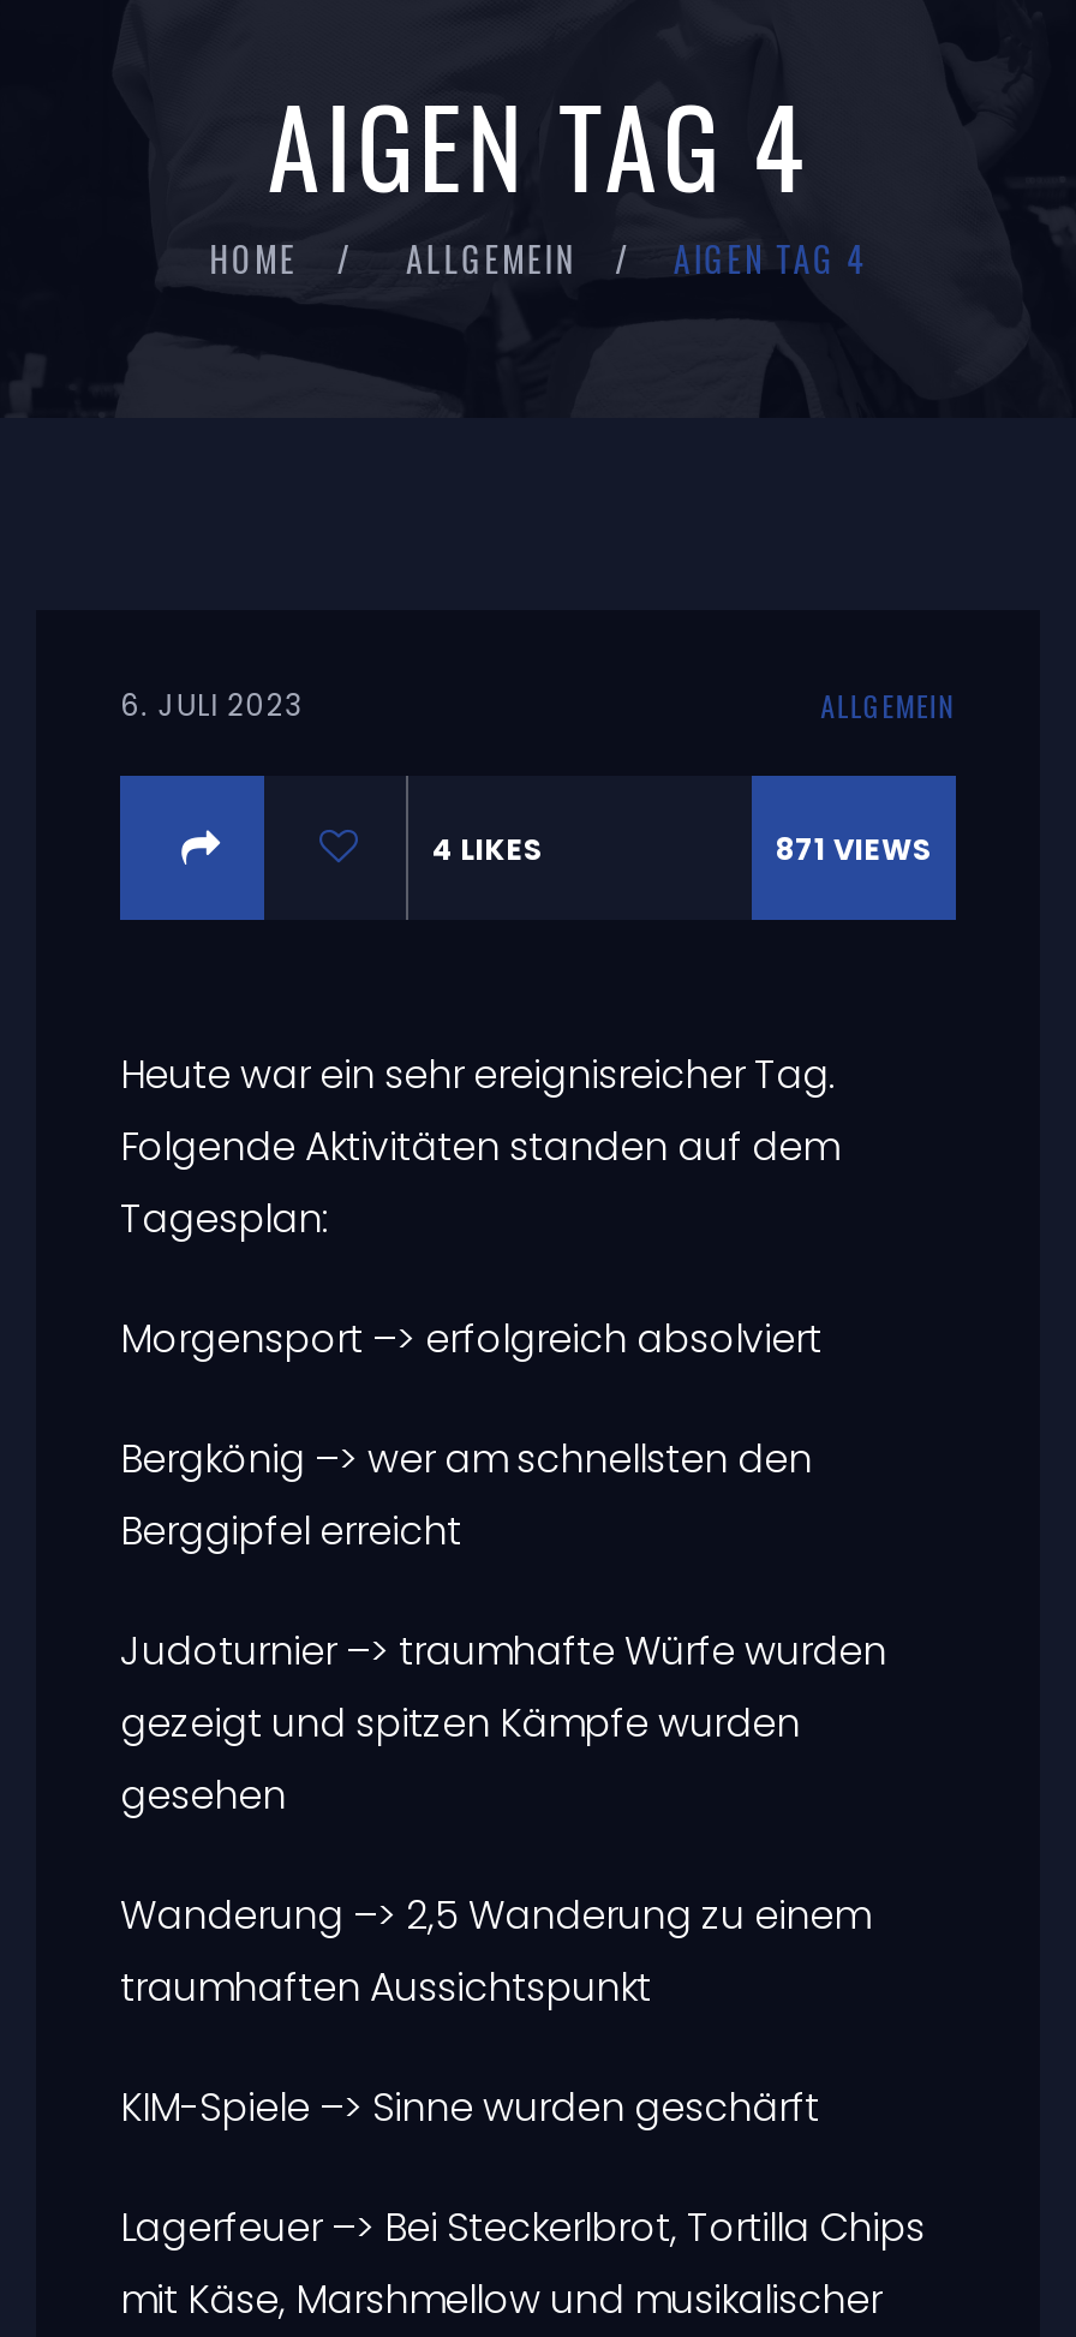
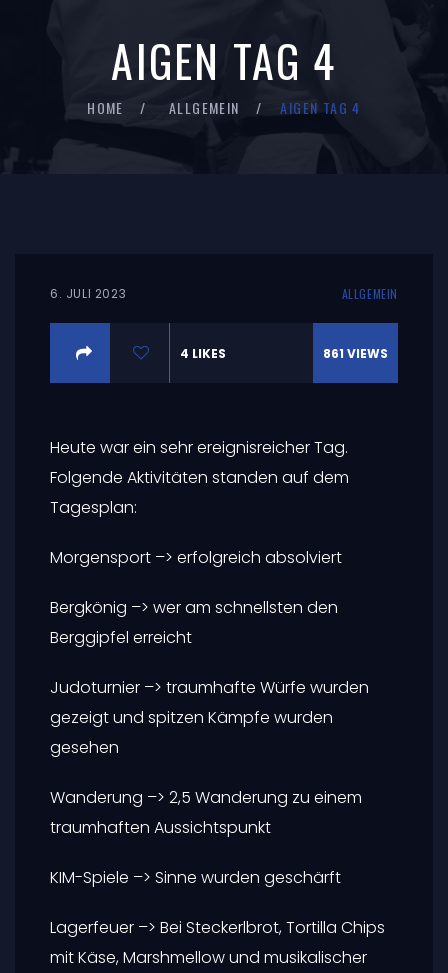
[776,828,932,869] 871 VIEWS -> [323,345,388,362] 861 VIEWS

